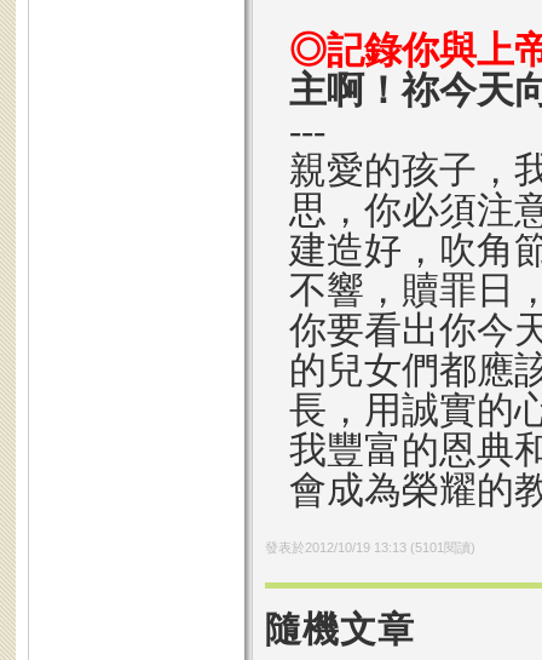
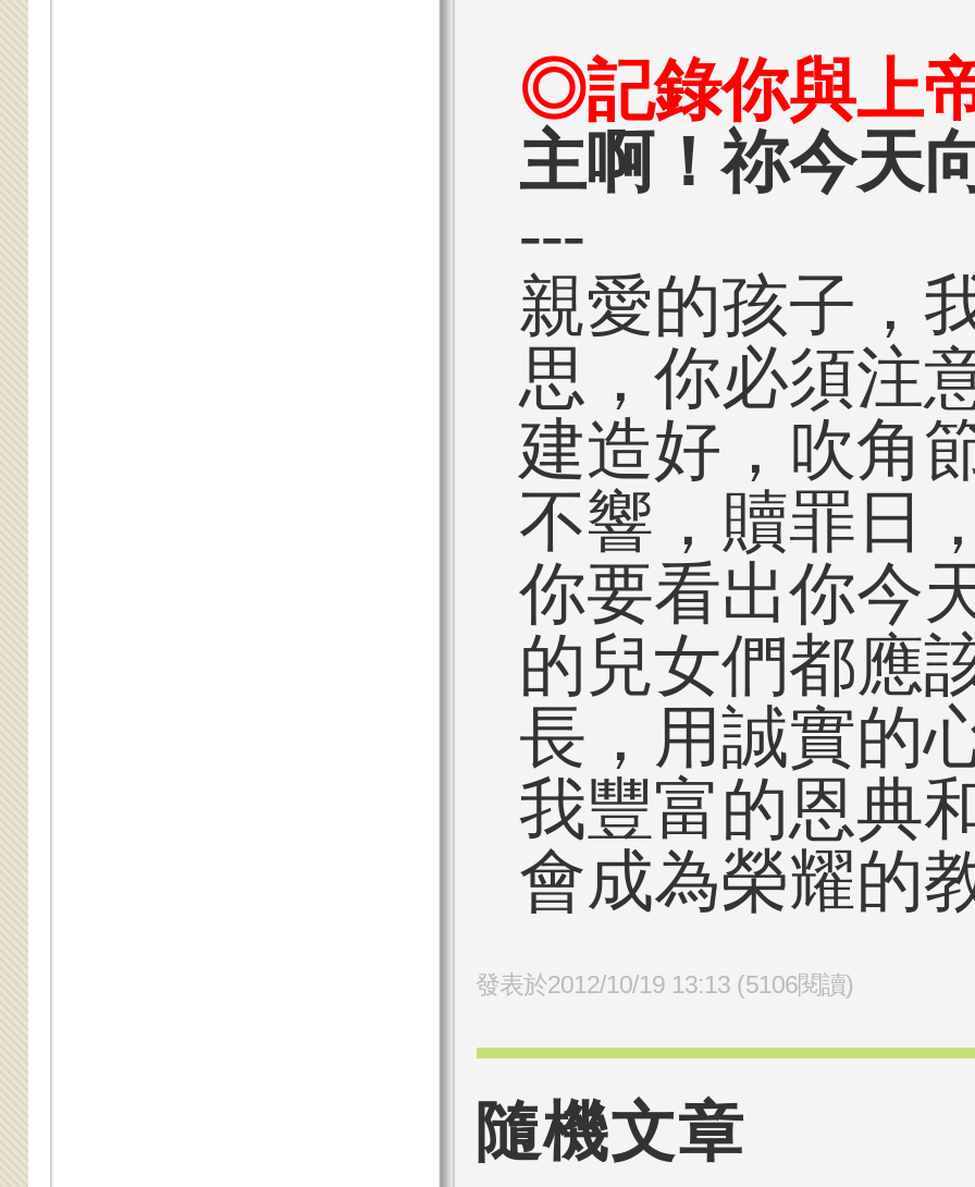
[264,540,475,555] 發表於2012/10/19 13:13 (5101閱讀) -> [476,971,854,998] 發表於2012/10/19 13:13 (5106閱讀)

